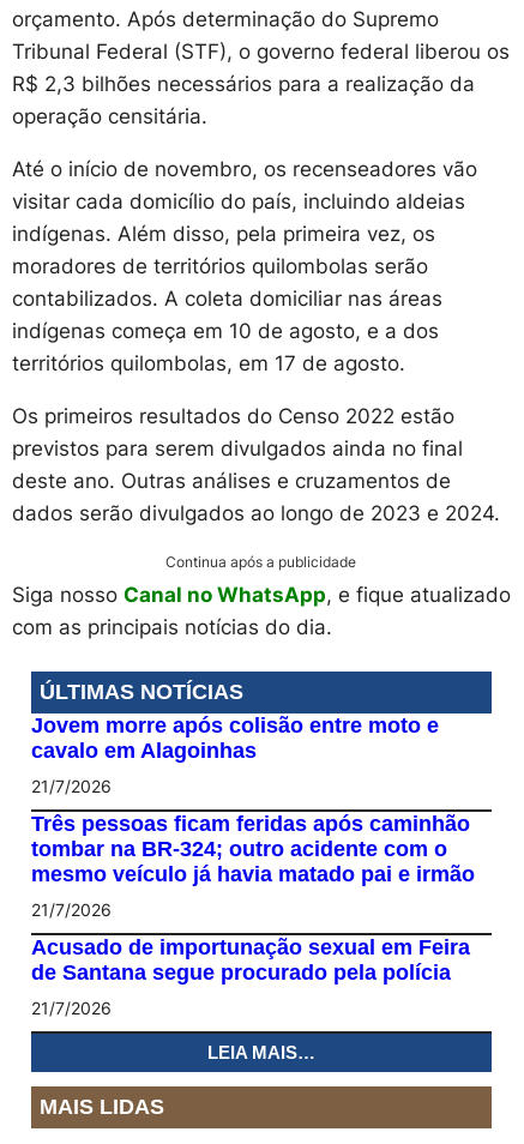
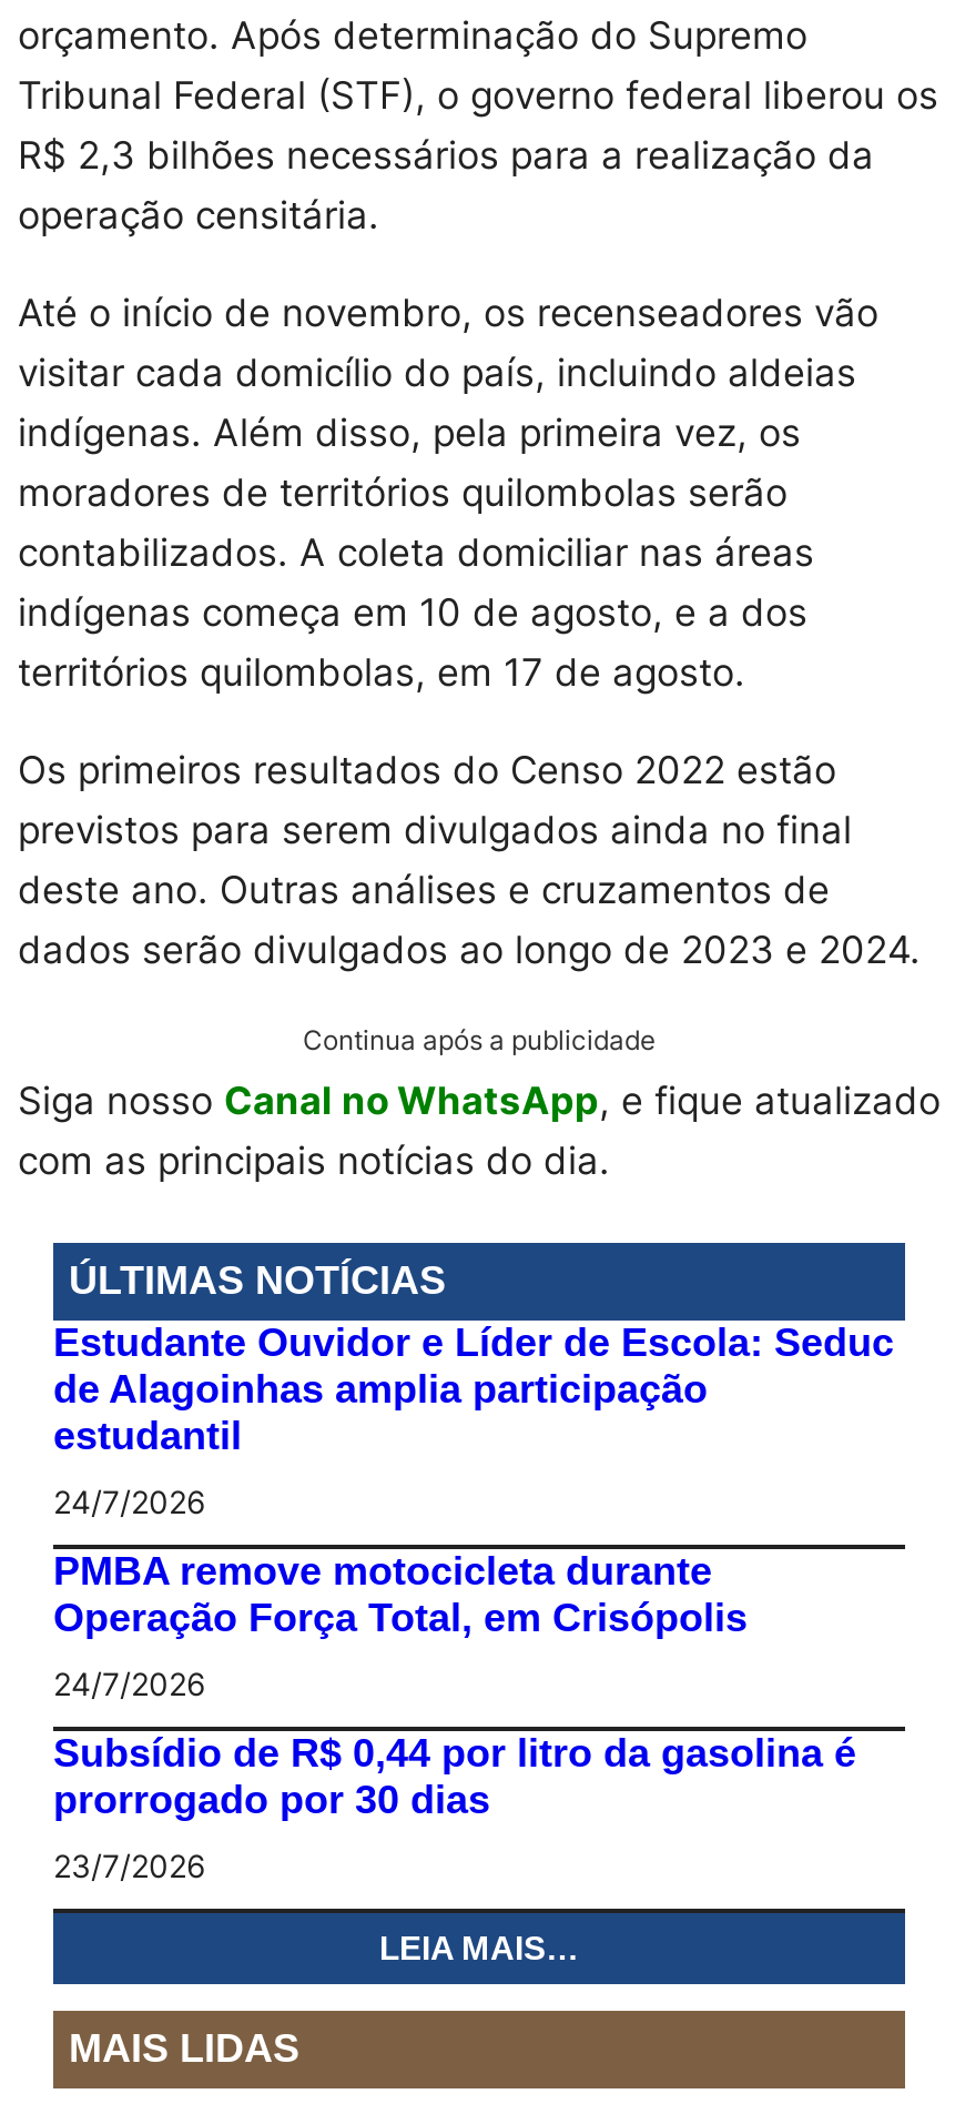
[31,713,439,763] Jovem morre após colisão entre moto e | cavalo em Alagoinhas -> [53,1320,894,1458] Estudante Ouvidor e Líder de Escola: Seduc | de Alagoinhas amplia participação | estudantil
[31,776,112,796] 21/7/2026 -> [53,1482,206,1520] 24/7/2026
[31,812,475,886] Três pessoas ficam feridas após caminhão | tombar na BR-324; outro acidente com o | mesmo veículo já havia matado pai e irmão -> [53,1549,748,1640] PMBA remove motocicleta durante | Operação Força Total, em Crisópolis
[31,899,112,920] 21/7/2026 -> [53,1665,206,1702] 24/7/2026
[31,935,470,985] Acusado de importunação sexual em Feira | de Santana segue procurado pela polícia -> [53,1731,856,1822] Subsídio de R$ 0,44 por litro da gasolina é | prorrogado por 30 dias
[31,998,112,1018] 21/7/2026 -> [53,1847,206,1884] 23/7/2026

